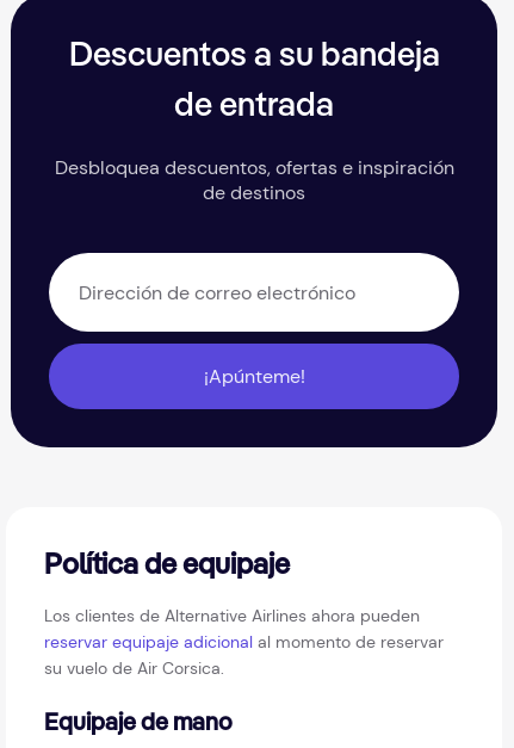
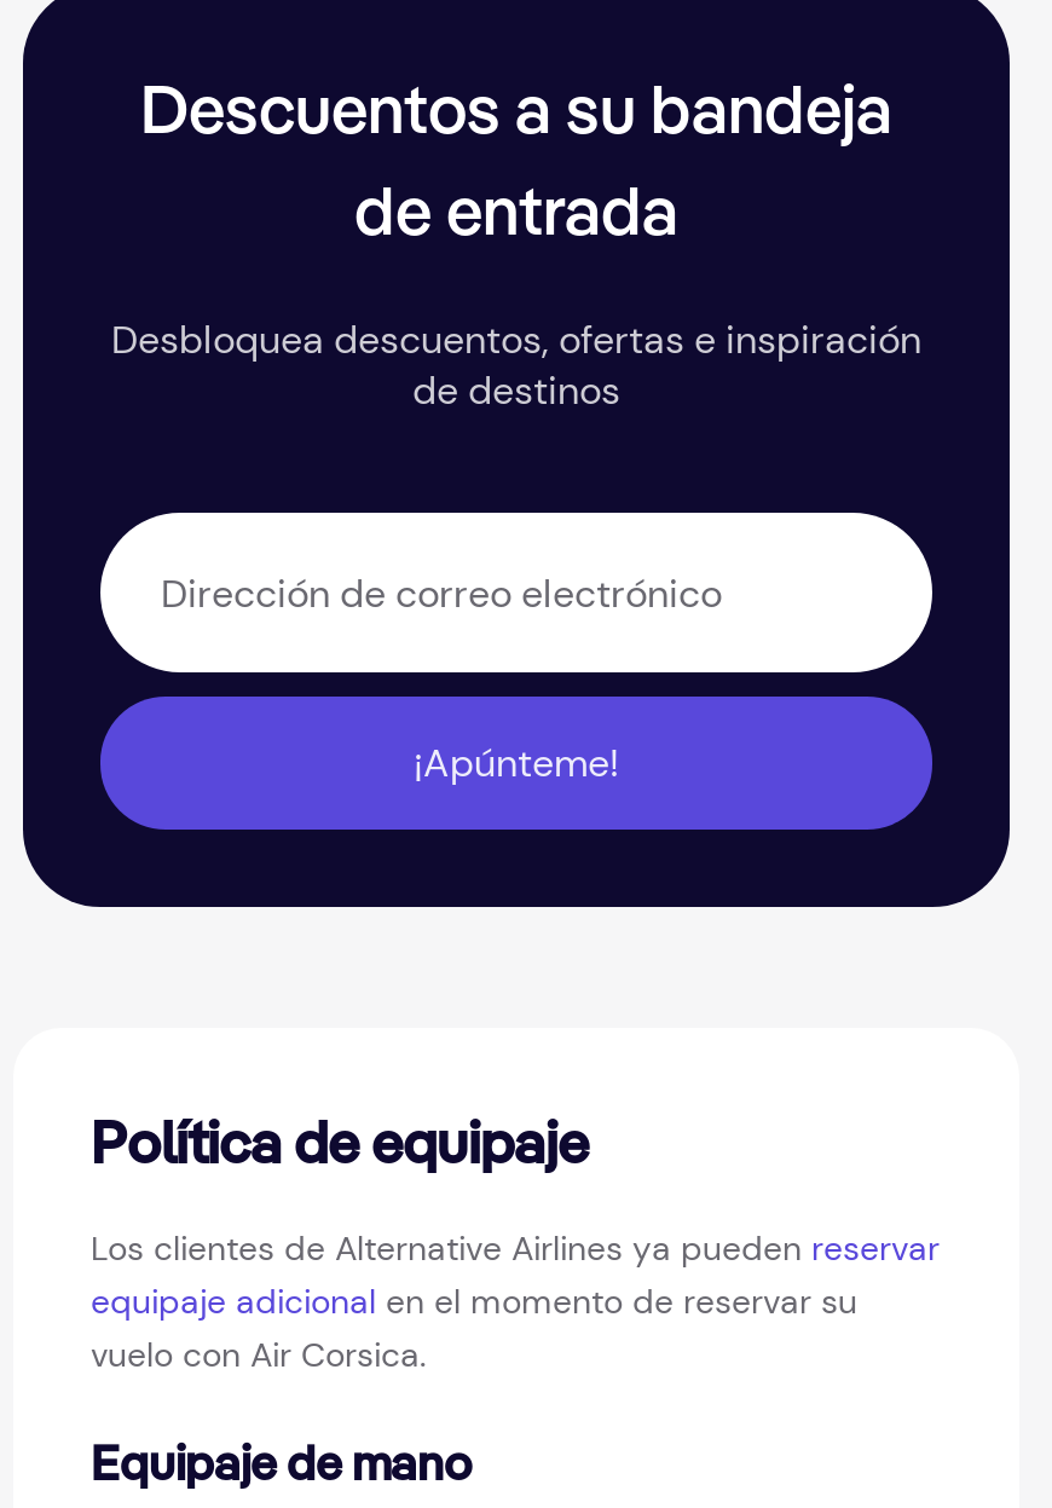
[44,605,444,679] Los clientes de Alternative Airlines ahora pueden | reservar equipaje adicional al momento de reservar | su vuelo de Air Corsica. -> [91,1226,940,1376] Los clientes de Alternative Airlines ya pueden reservar | equipaje adicional en el momento de reservar su | vuelo con Air Corsica.

